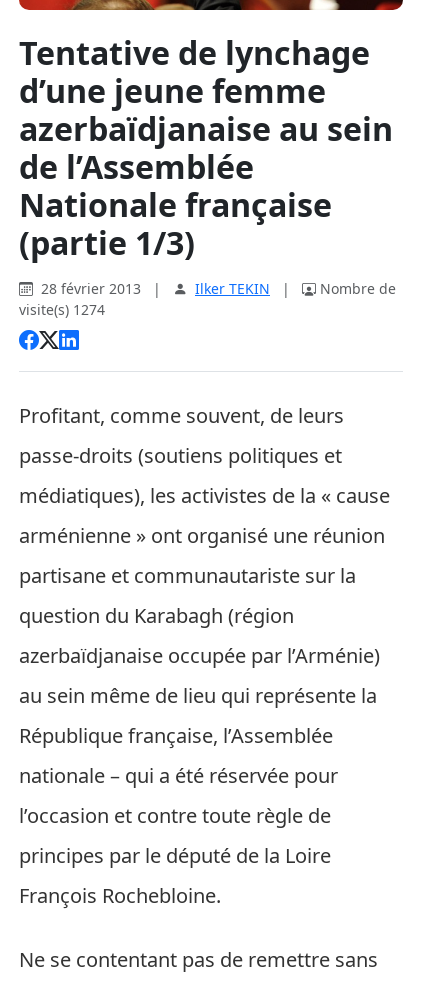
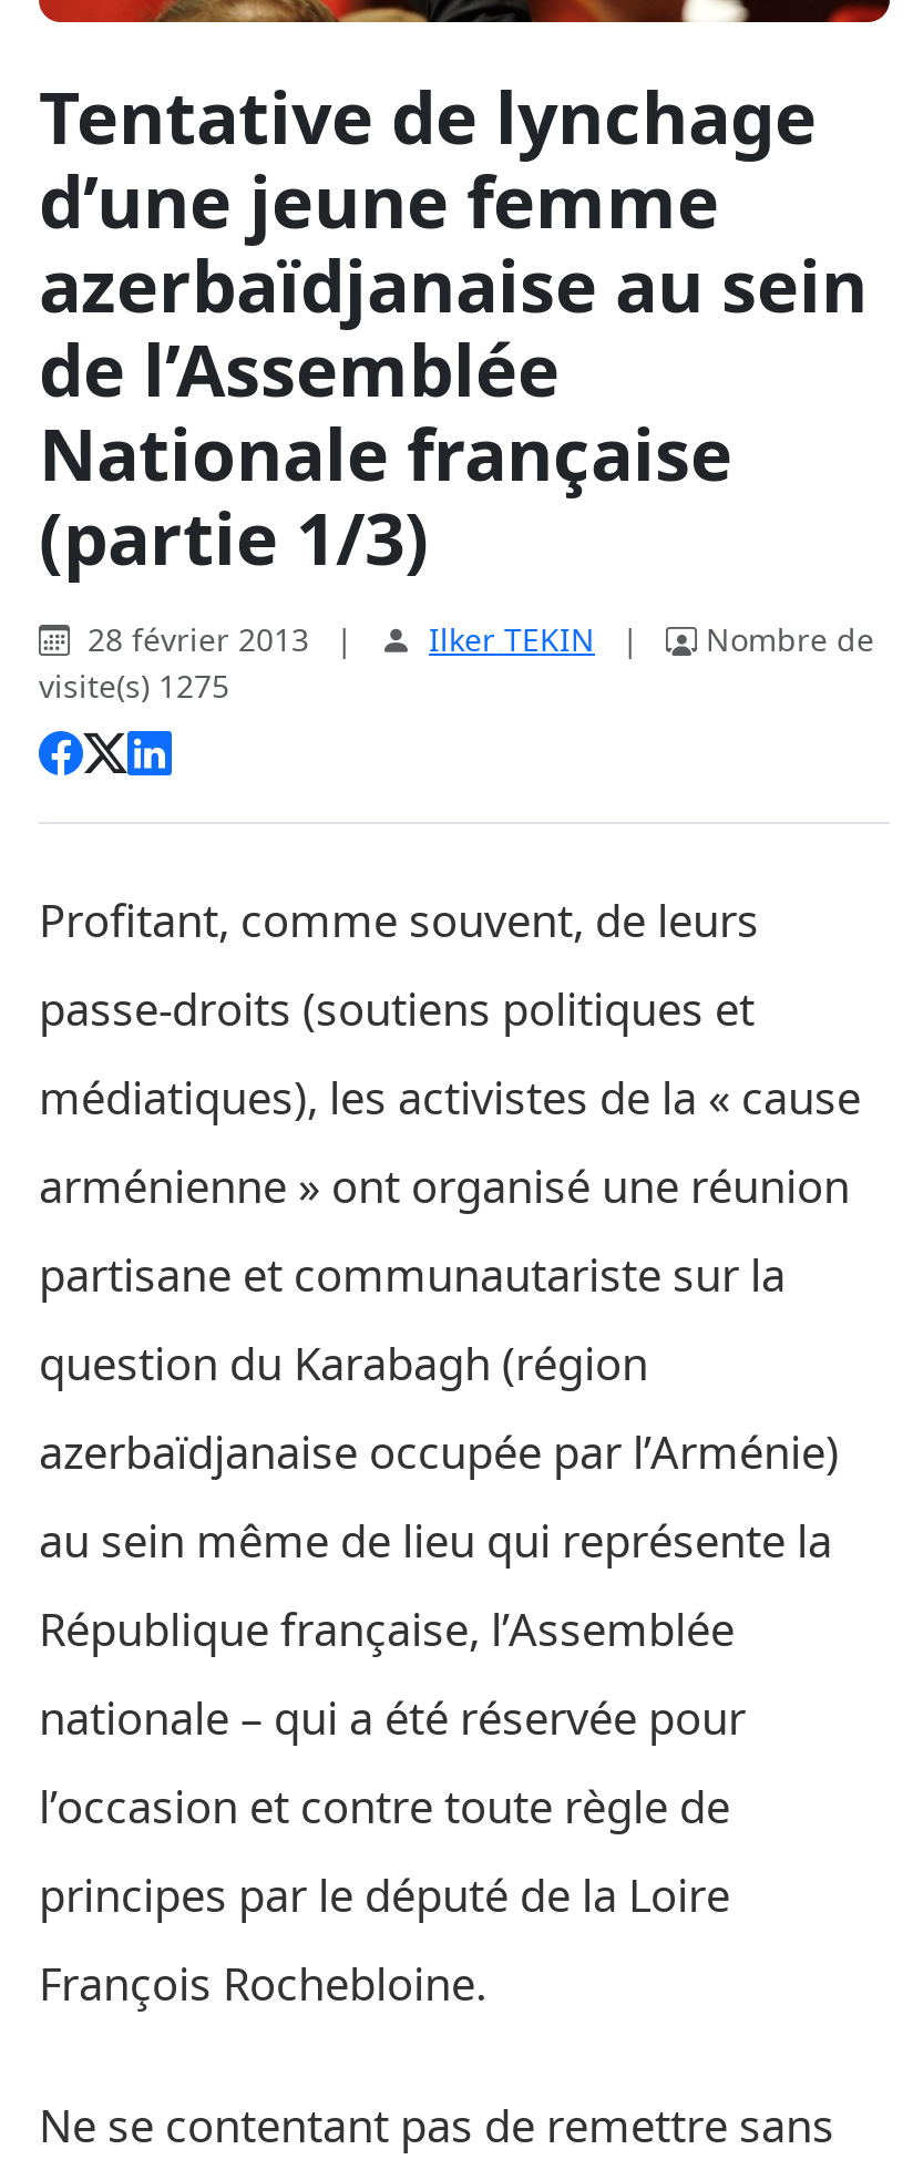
[19,300,105,319] visite(s) 1274 -> [39,665,229,707] visite(s) 1275

